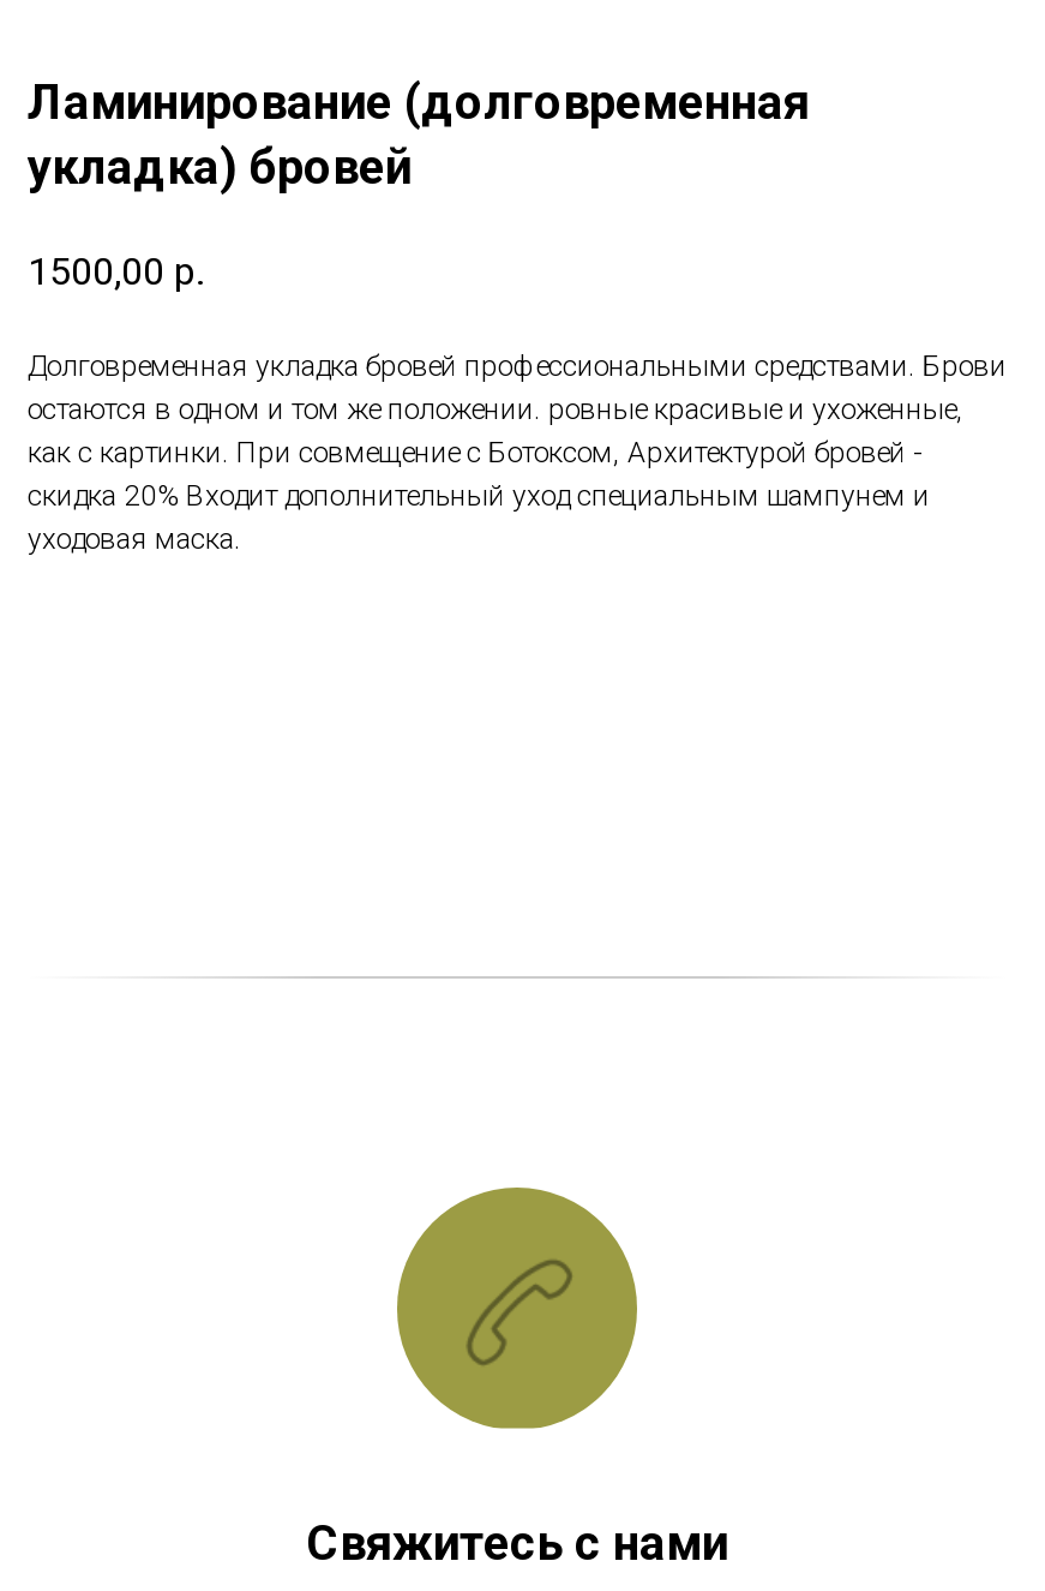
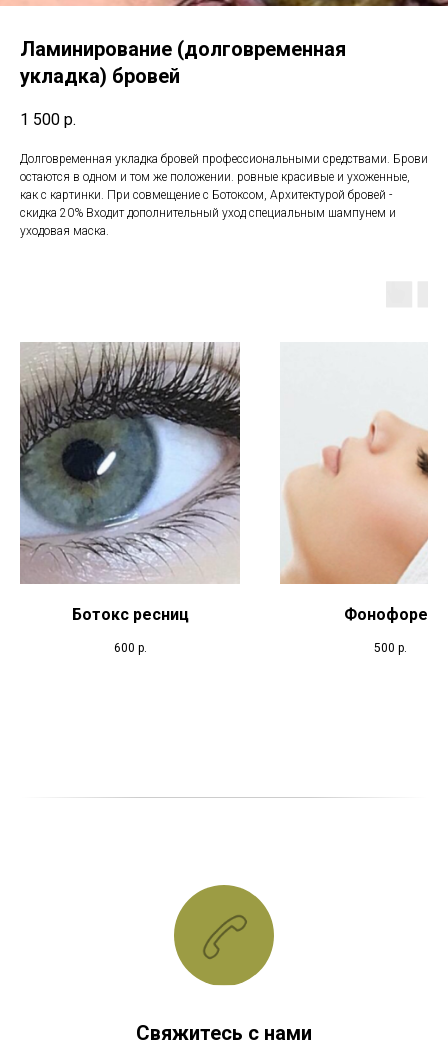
[28,249,203,295] 1500,00 р. -> [20,110,76,129] 1 500 р.
none -> [19,341,241,655] [image] | Ботокс ресниц | 600 р.
none -> [280,409,436,655] [image] | Фонофорез | 500 р.

